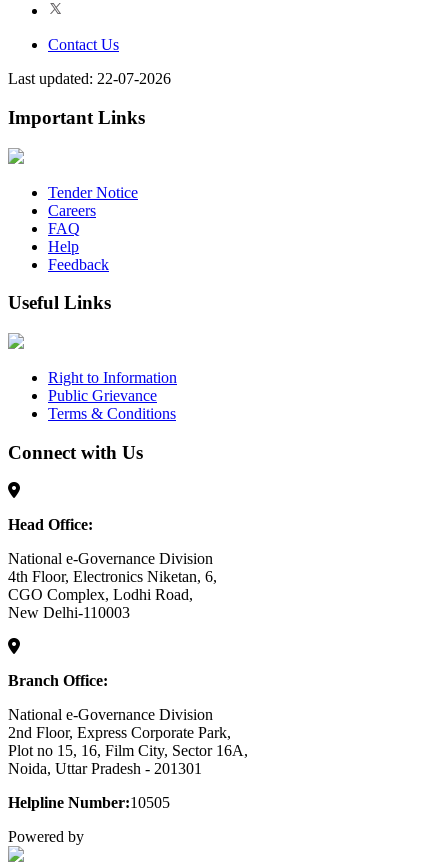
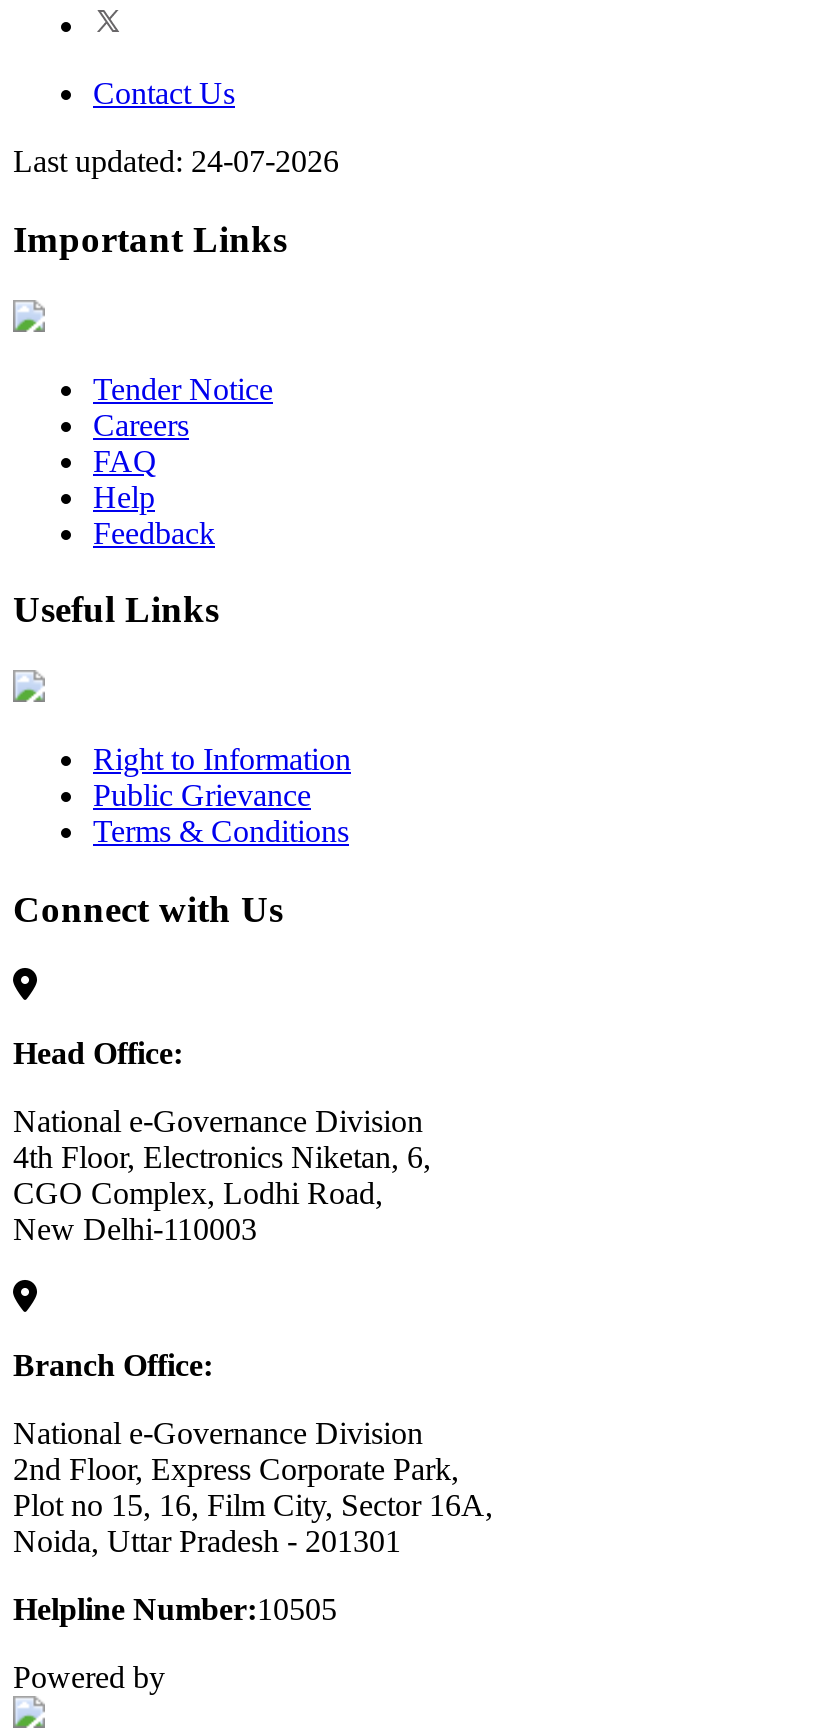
[8,70,171,87] Last updated: 22-07-2026 -> [13,144,339,178] Last updated: 24-07-2026

